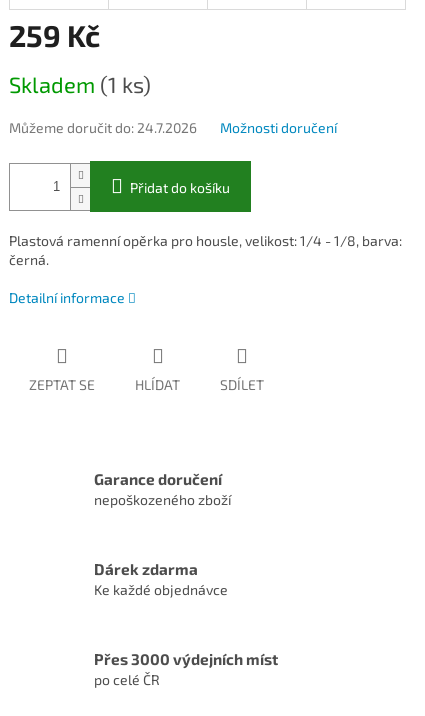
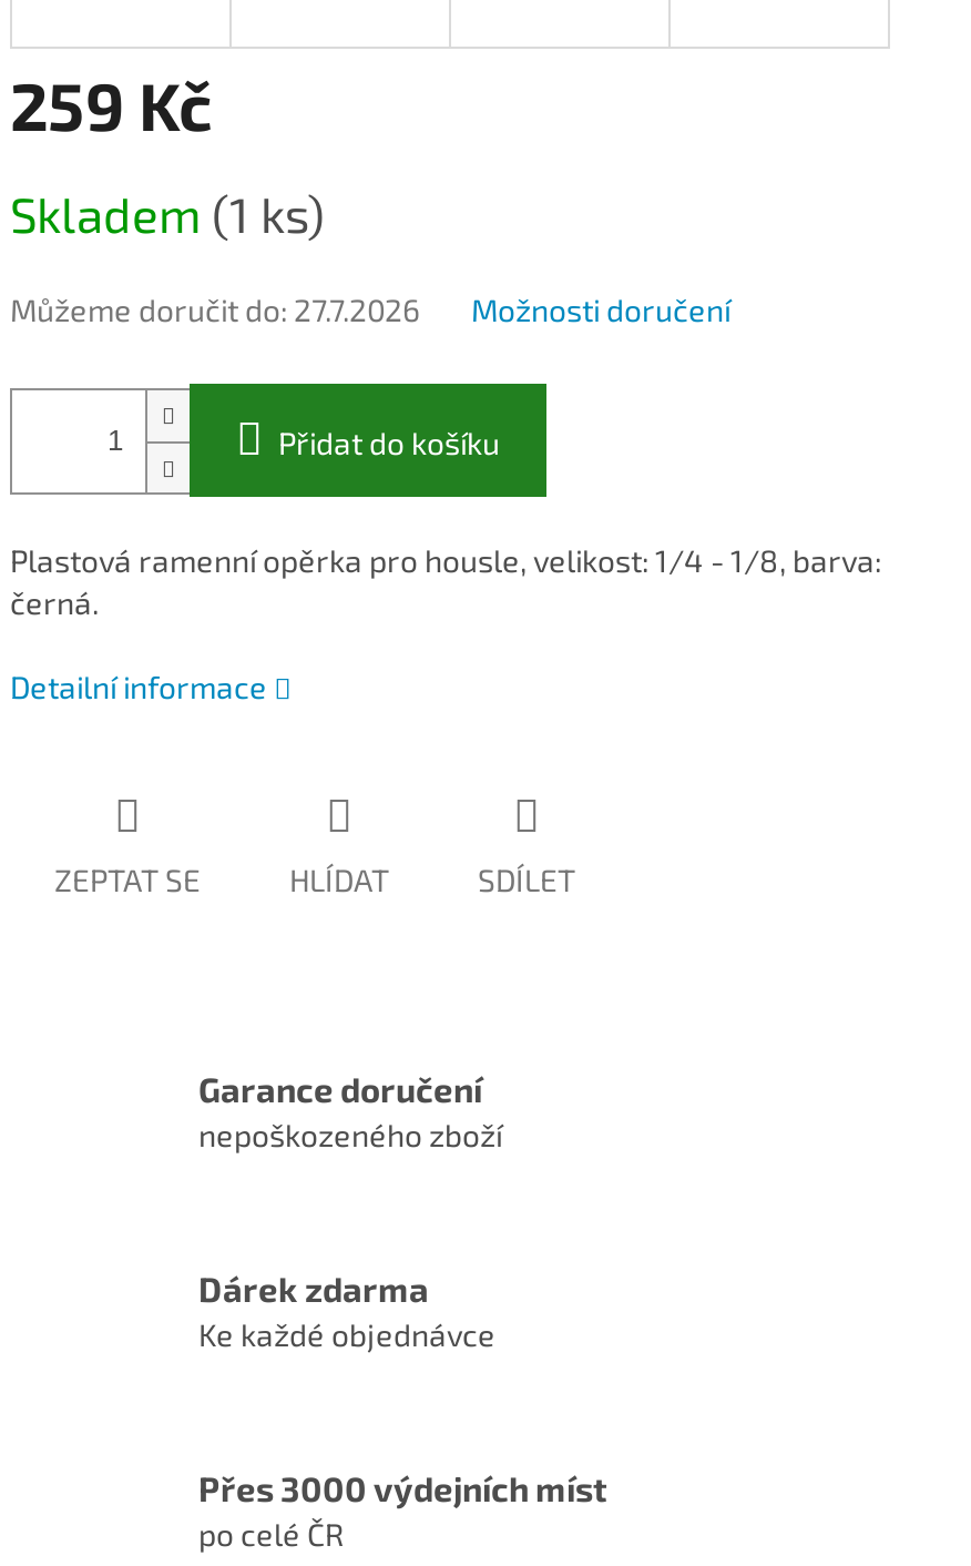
[9,119,197,136] Můžeme doručit do: 24.7.2026 -> [10,291,420,329] Můžeme doručit do: 27.7.2026

